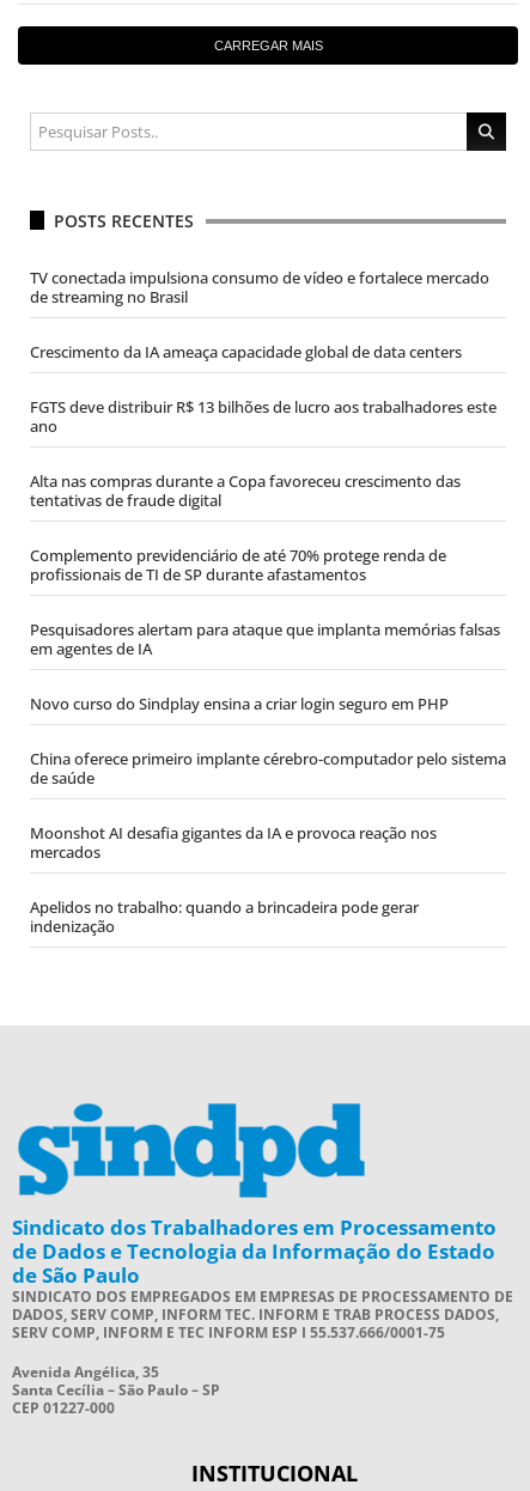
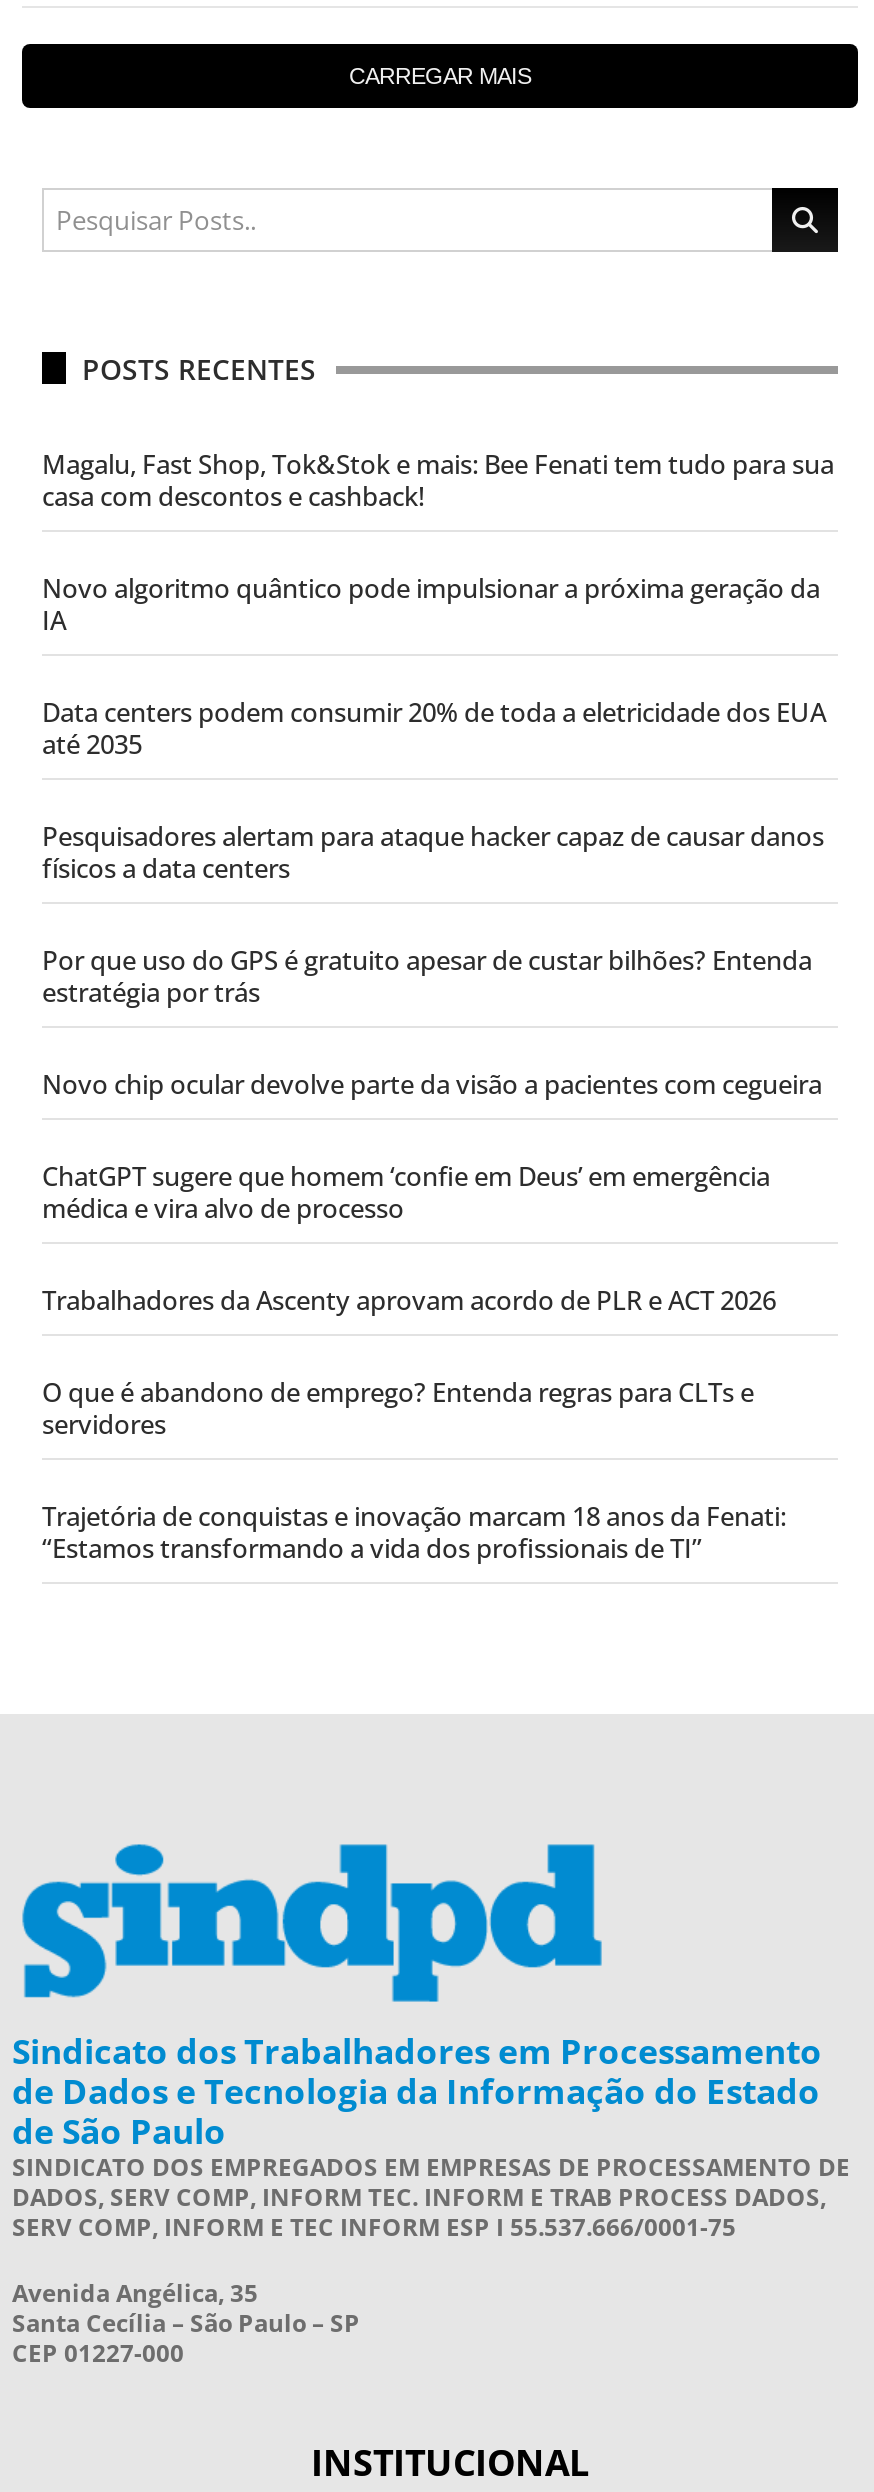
[30,267,489,308] TV conectada impulsiona consumo de vídeo e fortalece mercado | de streaming no Brasil -> [42,446,834,514] Magalu, Fast Shop, Tok&Stok e mais: Bee Fenati tem tudo para sua | casa com descontos e cashback!
[30,341,462,363] Crescimento da IA ameaça capacidade global de data centers -> [42,570,820,638] Novo algoritmo quântico pode impulsionar a próxima geração da | IA
[30,396,497,437] FGTS deve distribuir R$ 13 bilhões de lucro aos trabalhadores este | ano -> [42,694,826,762] Data centers podem consumir 20% de toda a eletricidade dos EUA | até 2035
[30,470,461,511] Alta nas compras durante a Copa favoreceu crescimento das | tentativas de fraude digital -> [42,818,824,886] Pesquisadores alertam para ataque hacker capaz de causar danos | físicos a data centers
[30,544,446,585] Complemento previdenciário de até 70% protege renda de | profissionais de TI de SP durante afastamentos -> [42,942,812,1010] Por que uso do GPS é gratuito apesar de custar bilhões? Entenda | estratégia por trás
[30,619,500,659] Pesquisadores alertam para ataque que implanta memórias falsas | em agentes de IA -> [42,1066,822,1102] Novo chip ocular devolve parte da visão a pacientes com cegueira
[30,693,449,714] Novo curso do Sindplay ensina a criar login seguro em PHP -> [42,1158,770,1226] ChatGPT sugere que homem ‘confie em Deus’ em emergência | médica e vira alvo de processo
[30,748,506,789] China oferece primeiro implante cérebro-computador pelo sistema | de saúde -> [42,1282,776,1318] Trabalhadores da Ascenty aprovam acordo de PLR e ACT 2026
[30,822,437,863] Moonshot AI desafia gigantes da IA e provoca reação nos | mercados -> [42,1374,754,1442] O que é abandono de emprego? Entenda regras para CLTs e | servidores
[30,896,419,937] Apelidos no trabalho: quando a brincadeira pode gerar | indenização -> [42,1498,786,1566] Trajetória de conquistas e inovação marcam 18 anos da Fenati: | “Estamos transformando a vida dos profissionais de TI”

